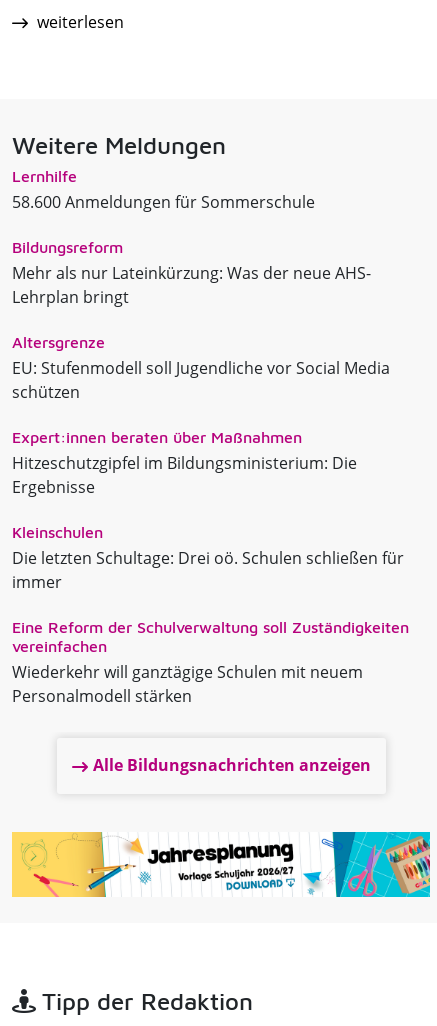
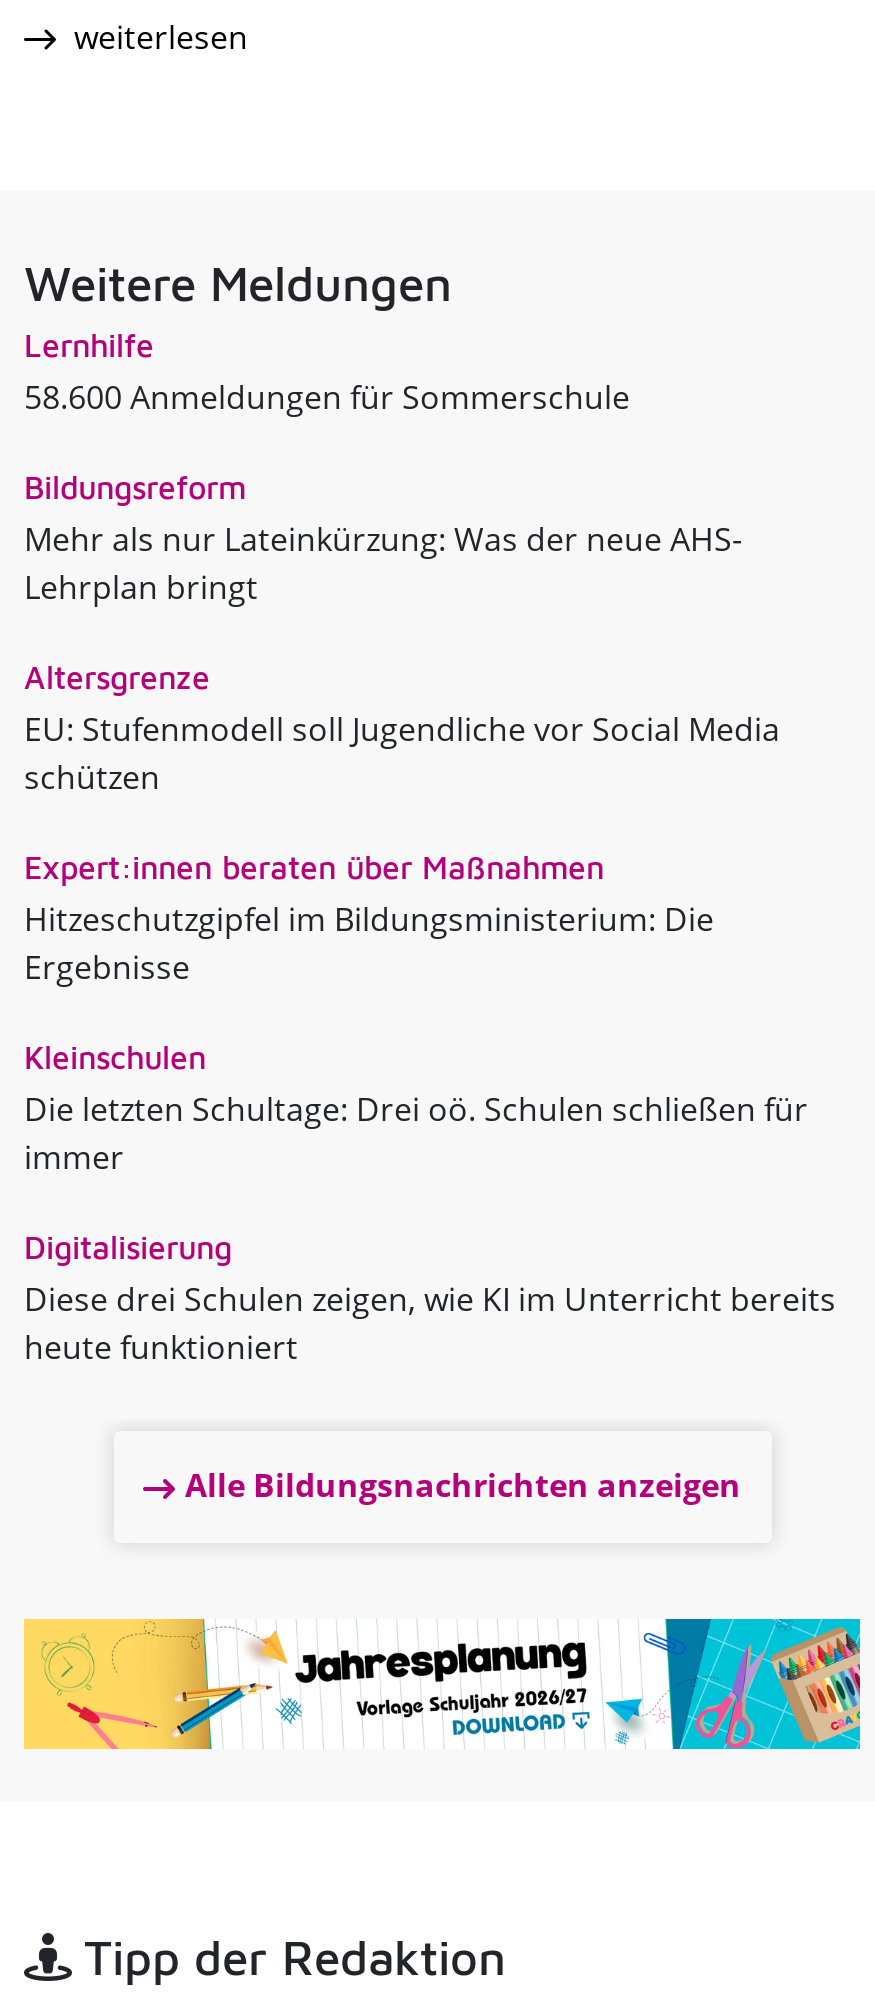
[12,618,409,707] Eine Reform der Schulverwaltung soll Zuständigkeiten | vereinfachen | Wiederkehr will ganztägige Schulen mit neuem | Personalmodell stärken -> [24,1230,836,1370] Digitalisierung | Diese drei Schulen zeigen, wie KI im Unterricht bereits | heute funktioniert

